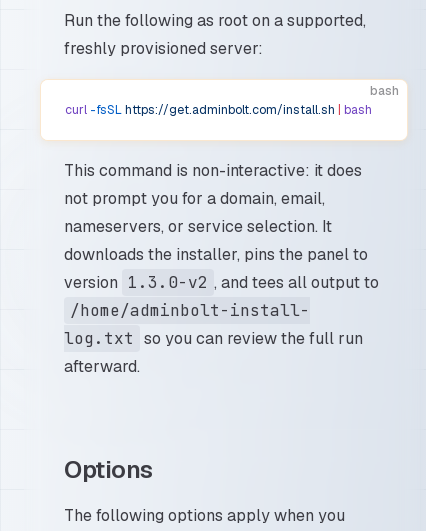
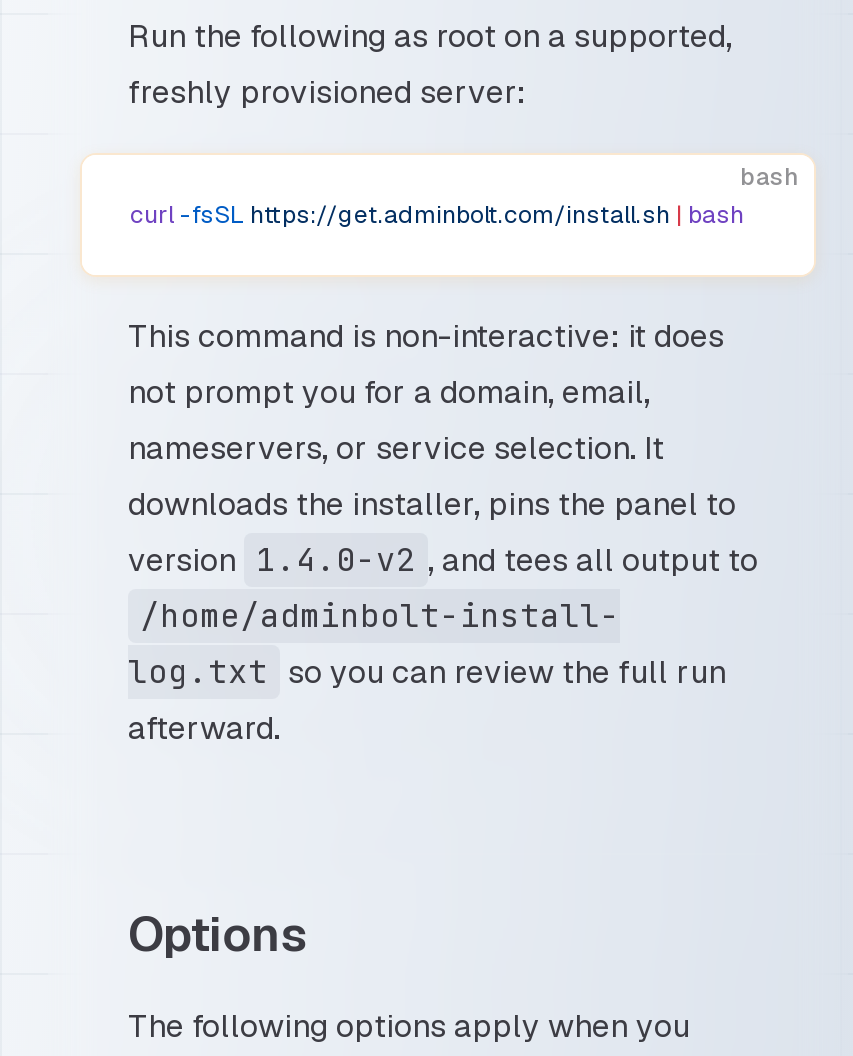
[64,272,379,293] version 1.3.0-v2 , and tees all output to -> [128,539,758,581] version 1.4.0-v2 , and tees all output to

